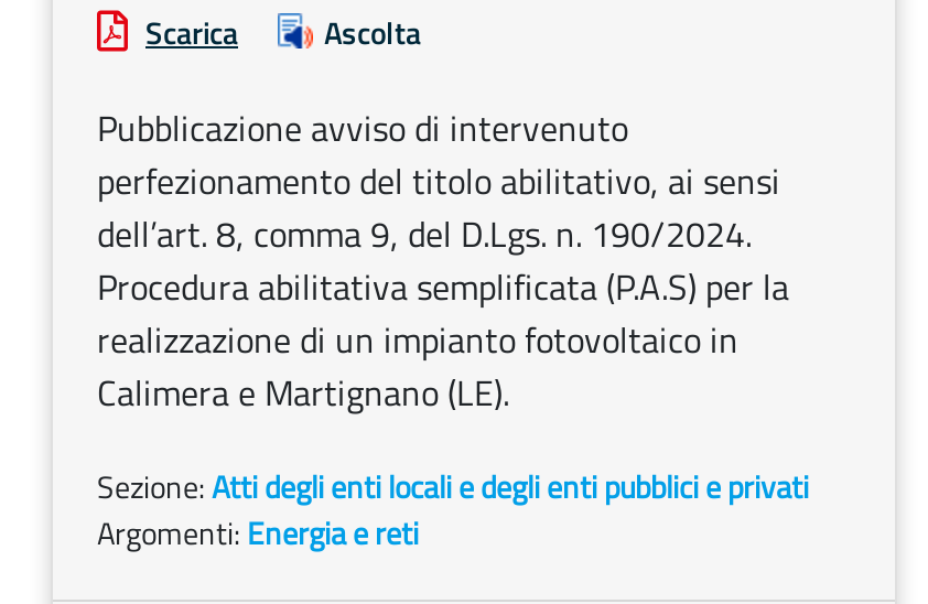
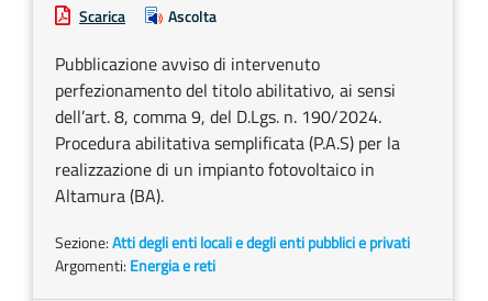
[97,366,509,419] Calimera e Martignano (LE). -> [55,182,164,209] Altamura (BA).

